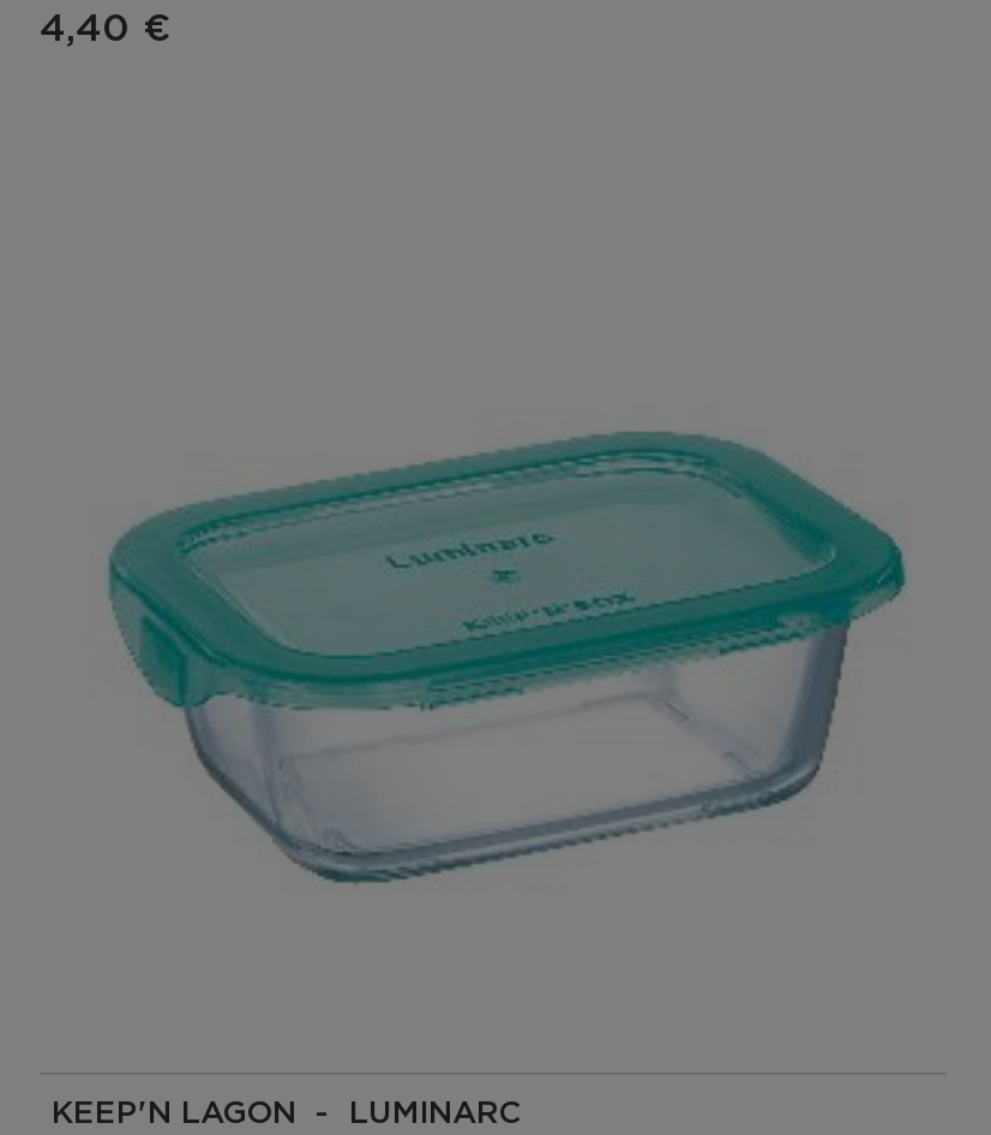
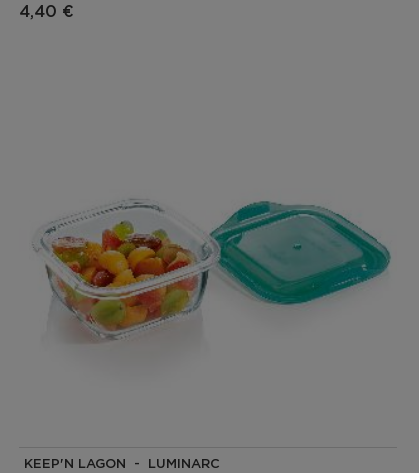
[78,430,932,885] [image] -> [33,180,392,368] [image]

